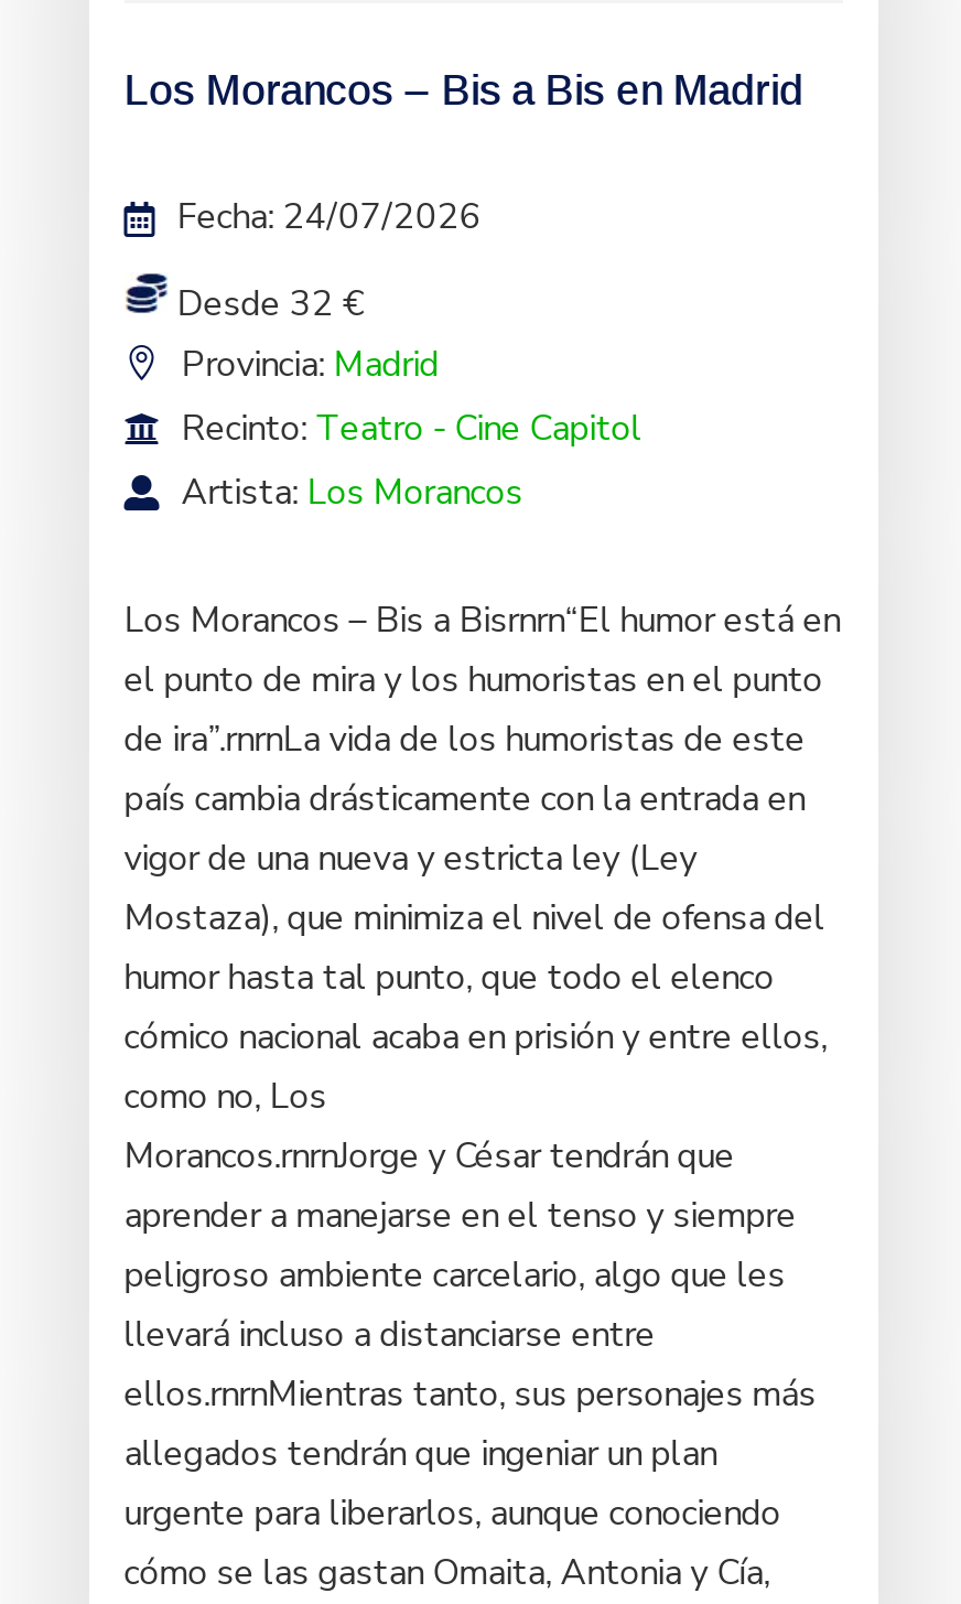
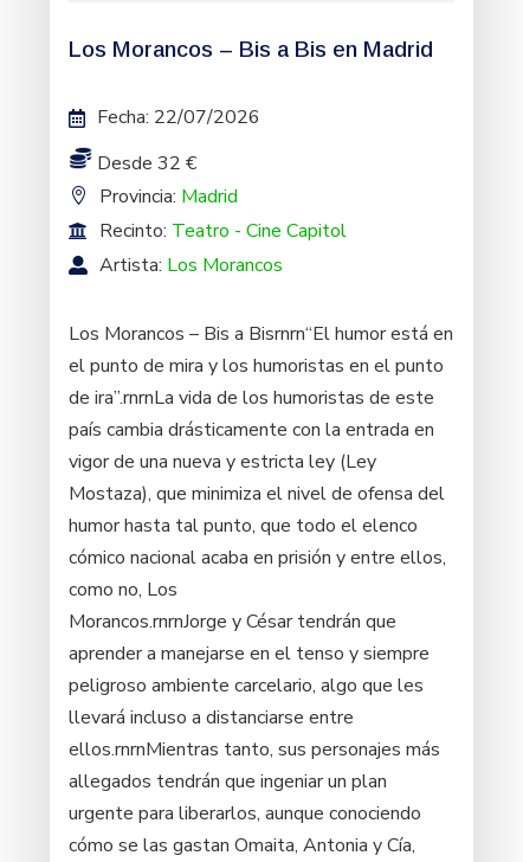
[177,194,481,243] Fecha: 24/07/2026 -> [97,105,260,131] Fecha: 22/07/2026

